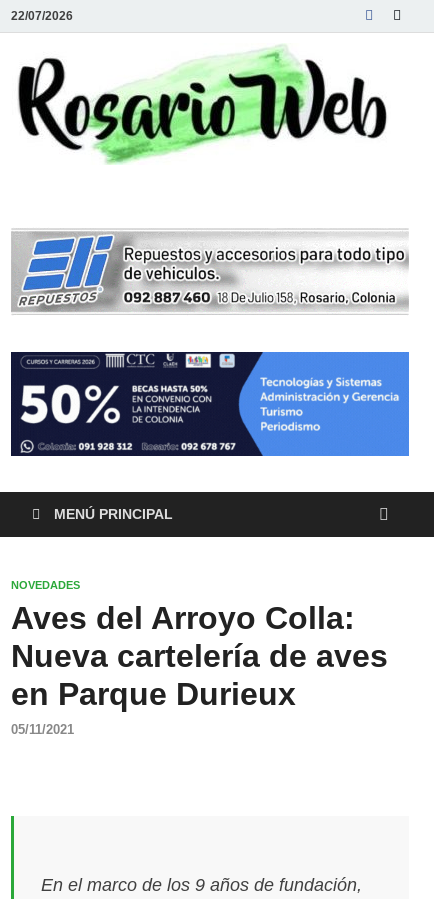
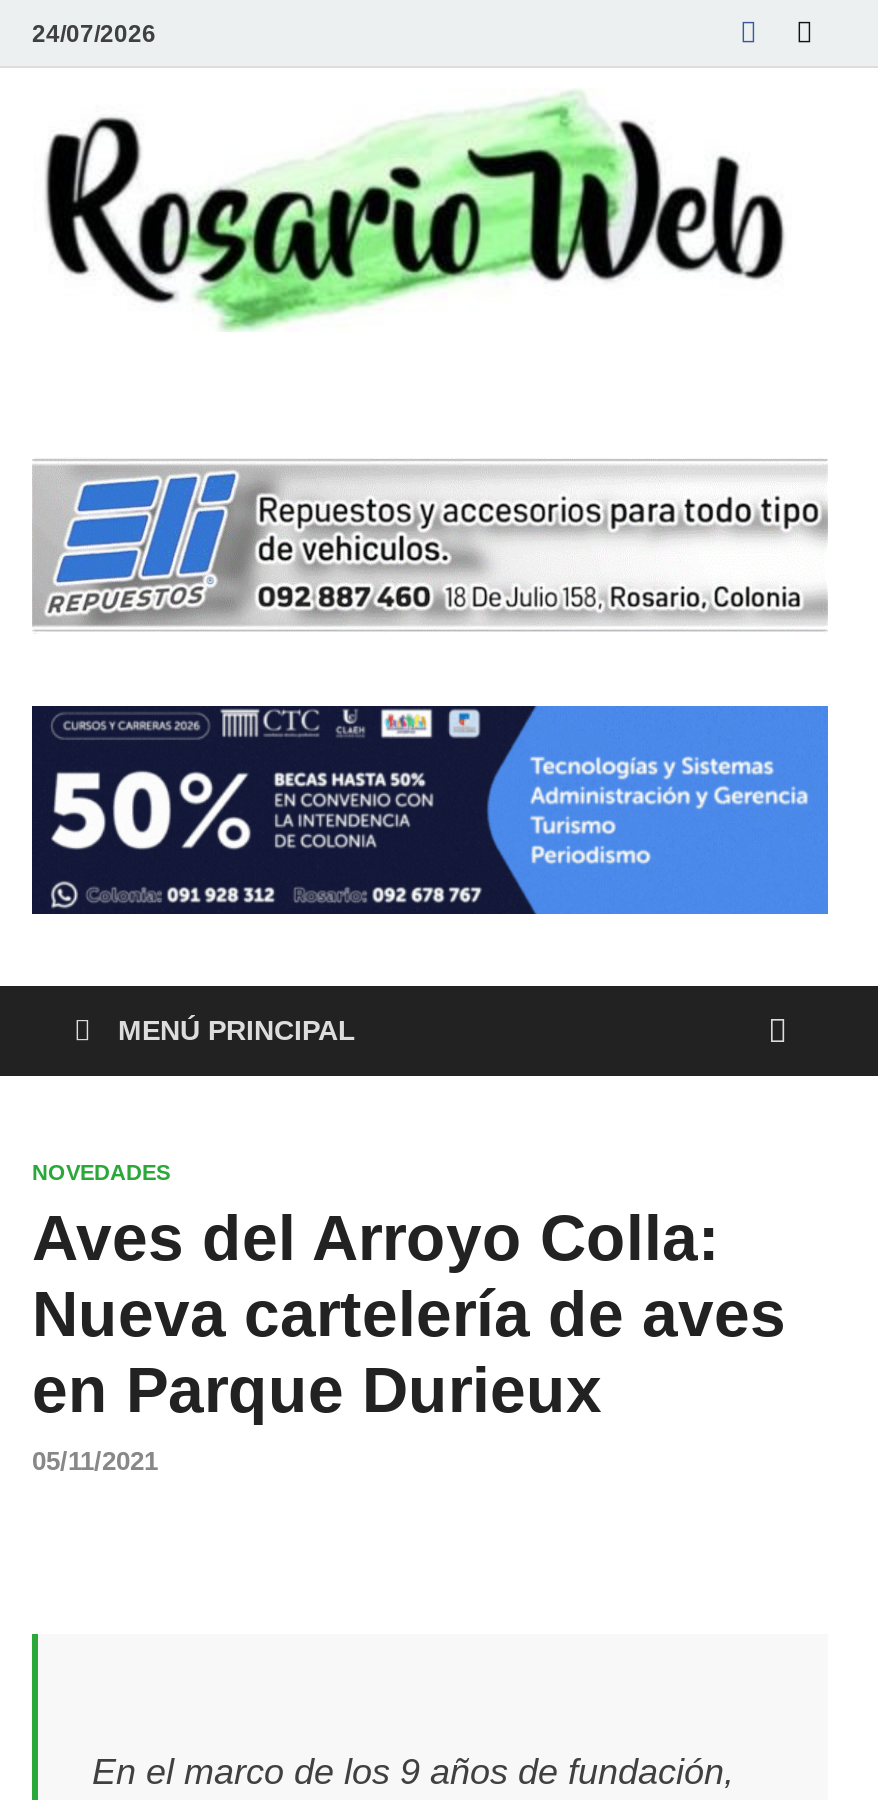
[11,8,73,22] 22/07/2026 -> [32,19,156,47] 24/07/2026

